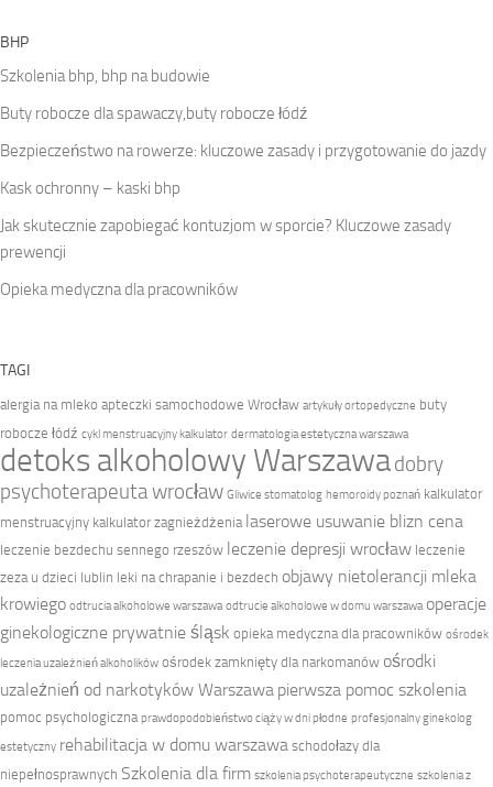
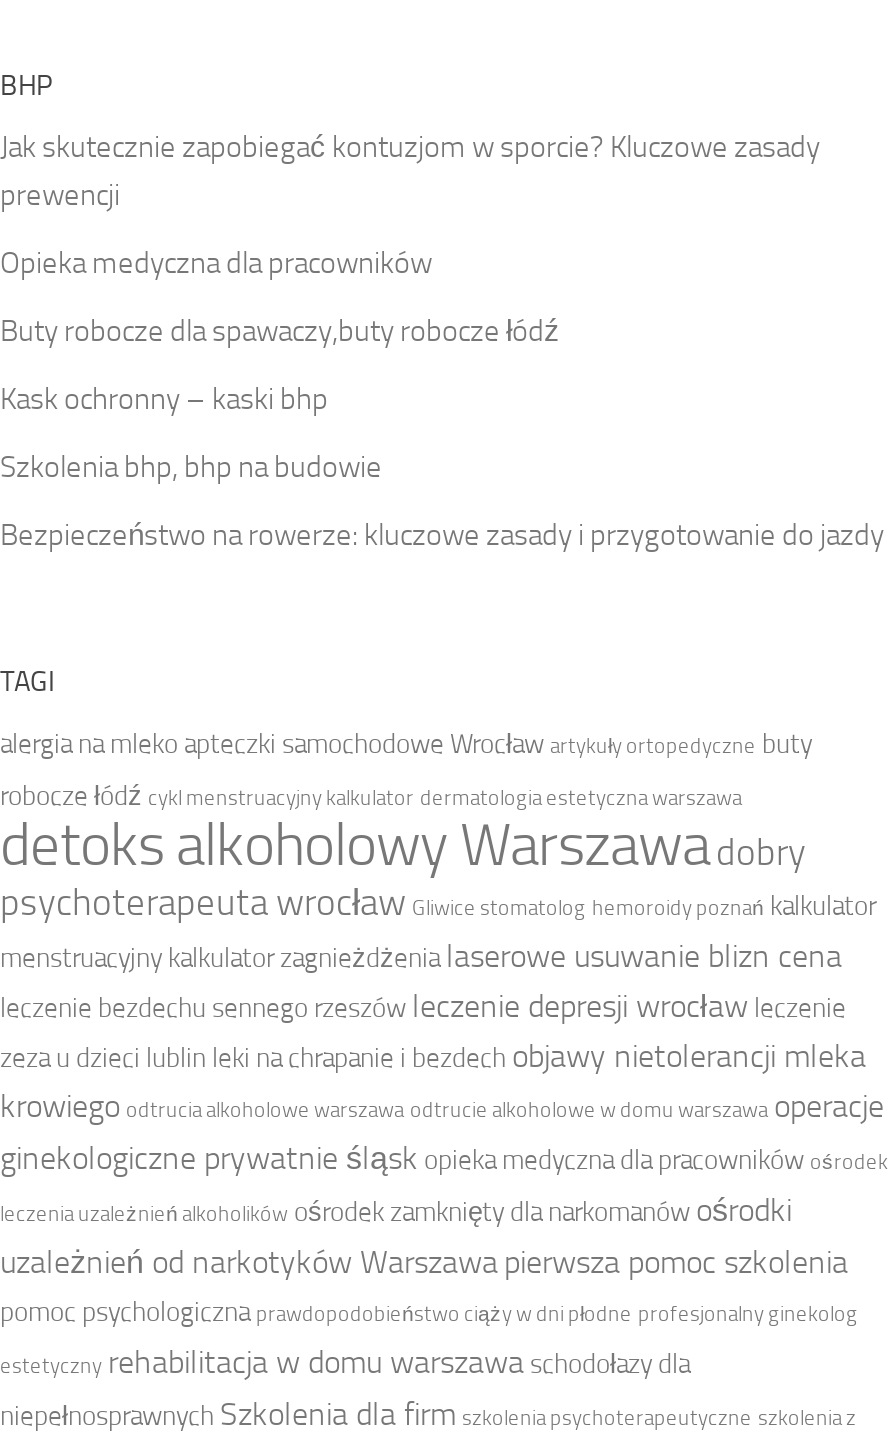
moved [0,66,486,198] -> [0,313,884,553]: Szkolenia bhp, bhp na budowie | Buty robocze dla spawaczy,buty robocze łódź | Bezpieczeństwo na rowerze: kluczowe zasady i przygotowanie do jazdy | Kask ochronny – kaski bhp
moved [0,216,451,299] -> [0,129,820,281]: Jak skutecznie zapobiegać kontuzjom w sporcie? Kluczowe zasady | prewencji | Opieka medyczna dla pracowników

